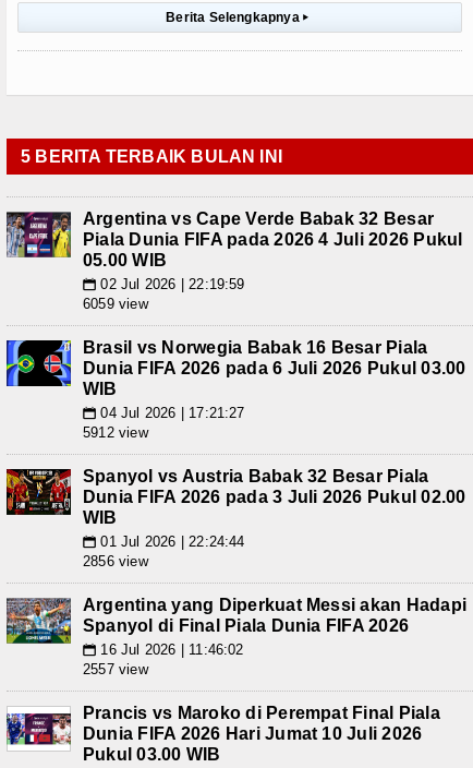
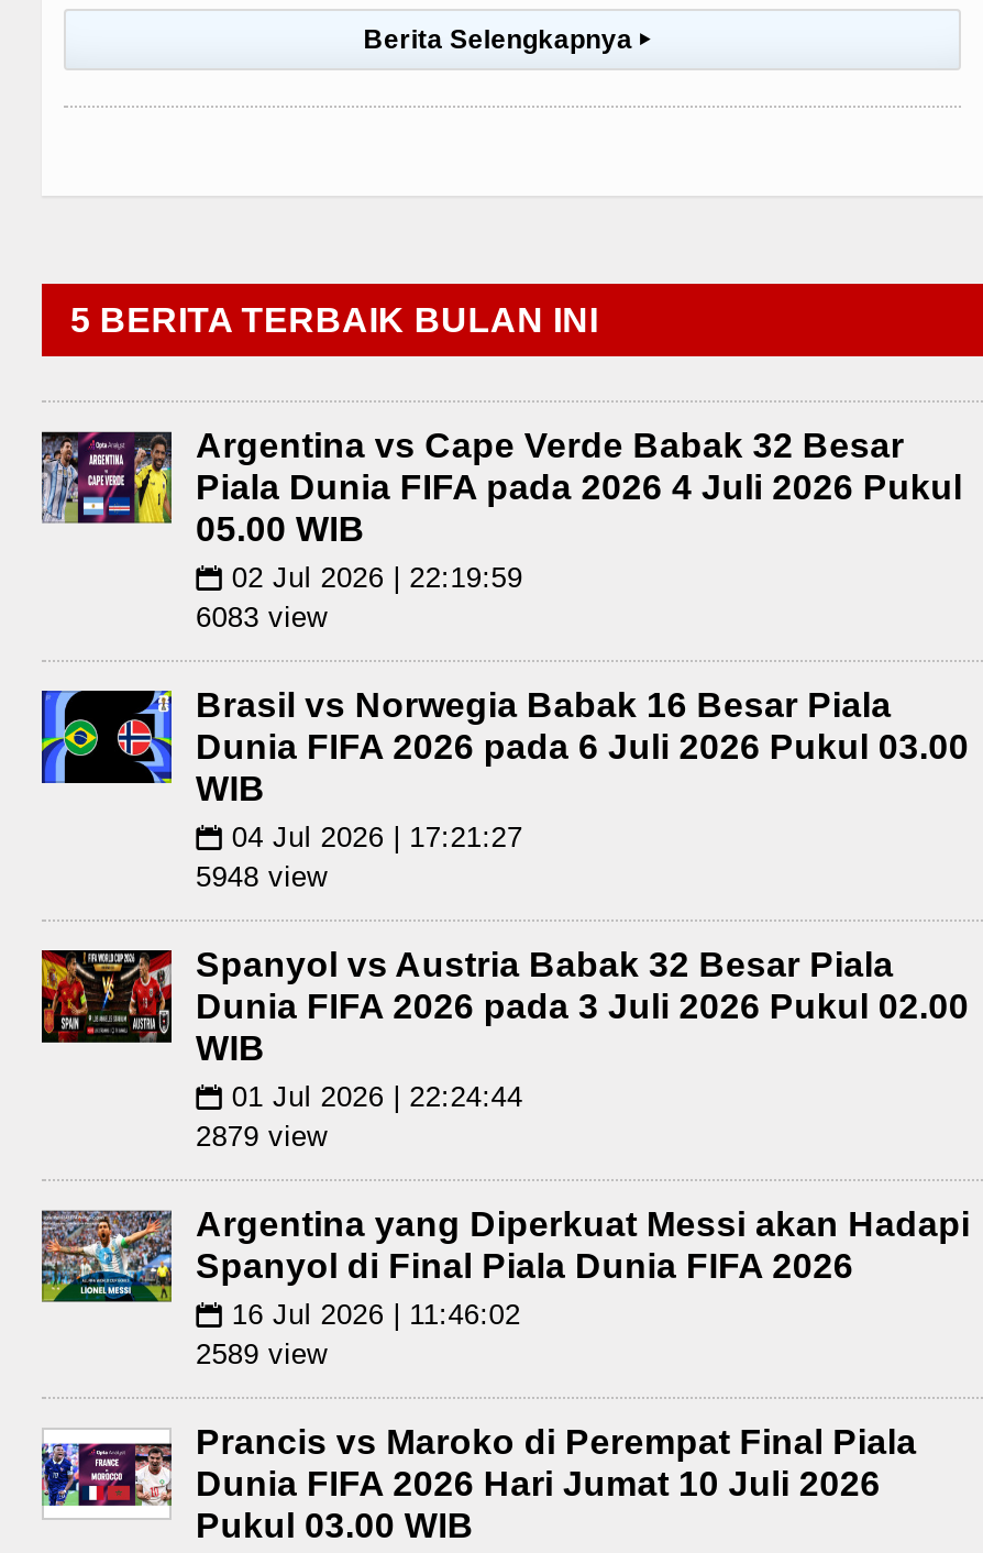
[83,295,148,312] 6059 view -> [196,600,327,633] 6083 view
[83,424,148,440] 5912 view -> [196,859,327,892] 5948 view
[83,553,148,569] 2856 view -> [196,1119,327,1152] 2879 view
[83,661,148,677] 2557 view -> [196,1337,327,1370] 2589 view

